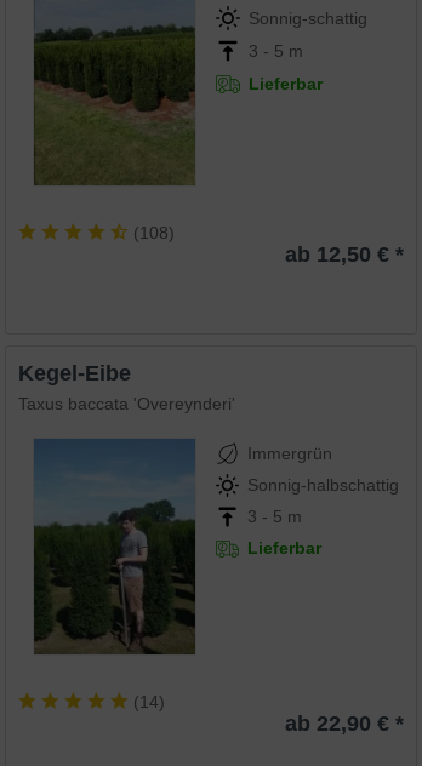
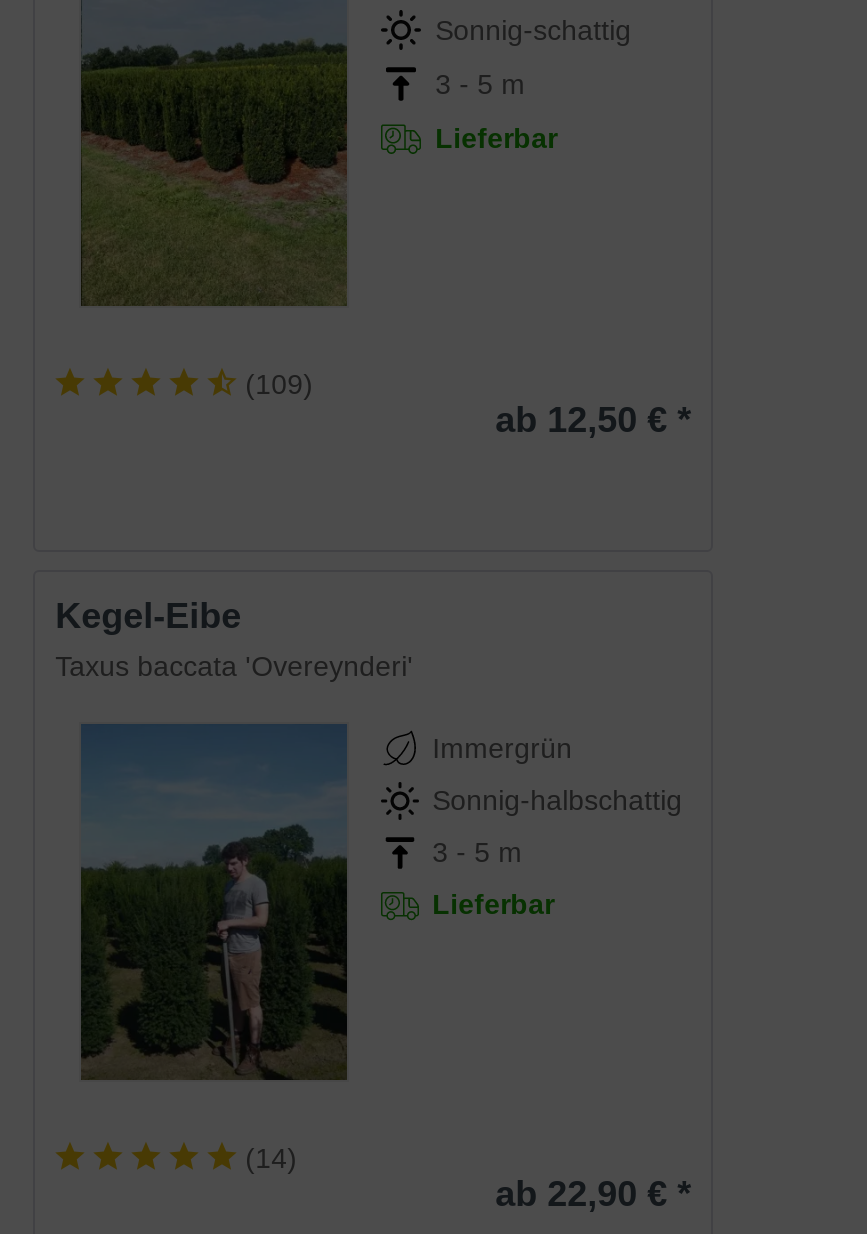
[134,223,175,243] (108) -> [245,369,313,401] (109)

